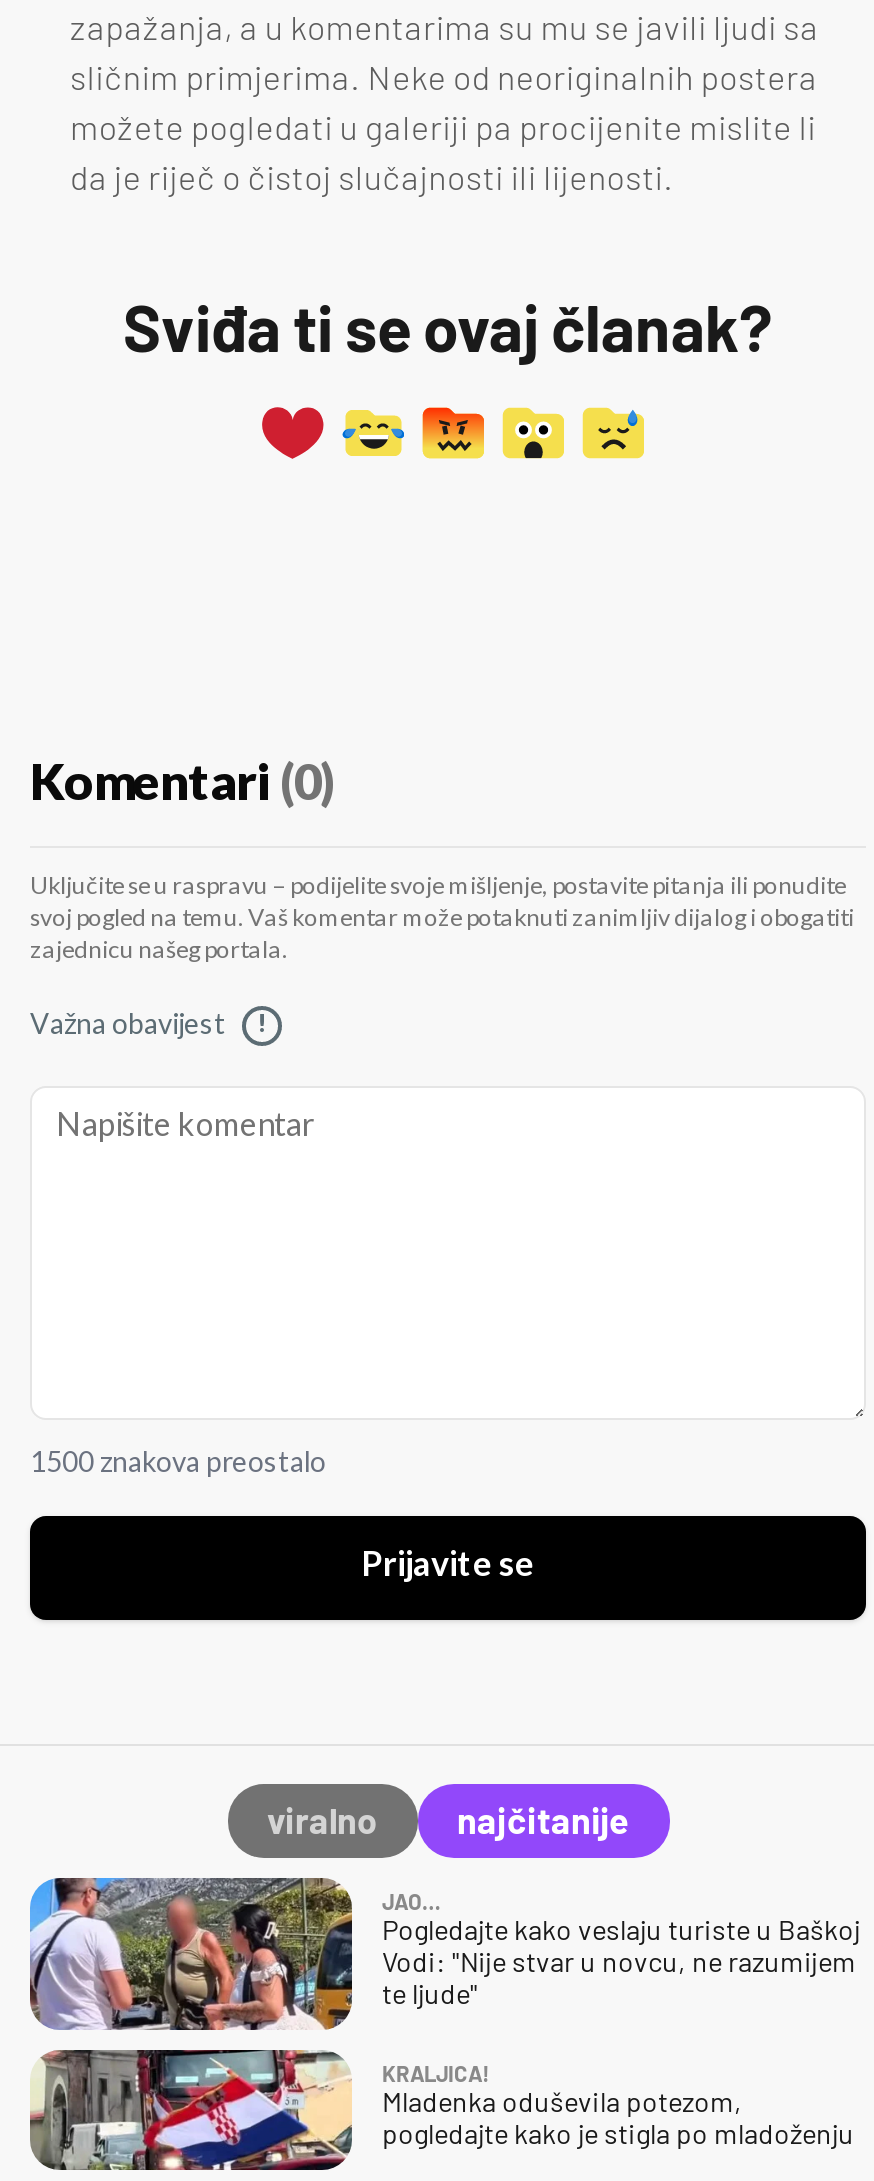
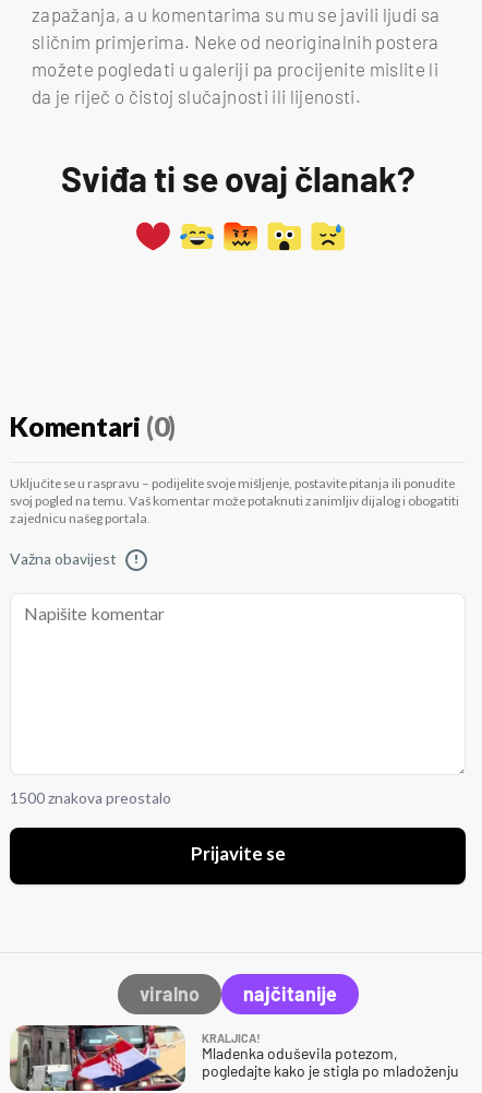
[28,1876,860,2032] [image] | JAO… | Pogledajte kako veslaju turiste u Baškoj | Vodi: "Nije stvar u novcu, ne razumijem | te ljude" -> none

